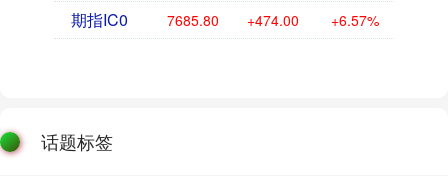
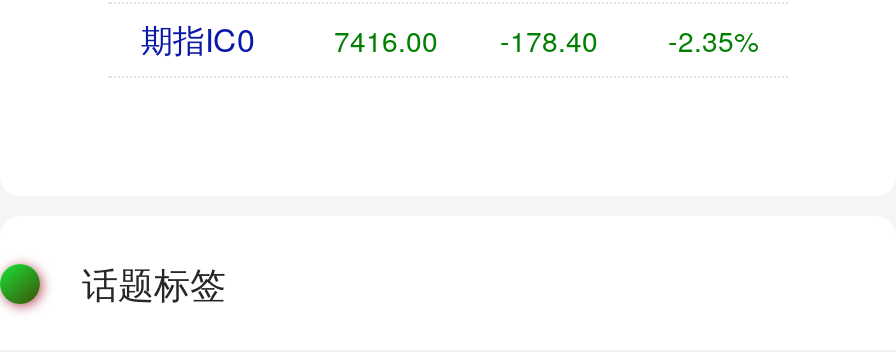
[167,10,219,30] 7685.80 -> [334,21,438,61] 7416.00
[247,10,299,30] +474.00 -> [500,21,598,61] -178.40
[331,10,379,30] +6.57% -> [668,21,758,61] -2.35%

